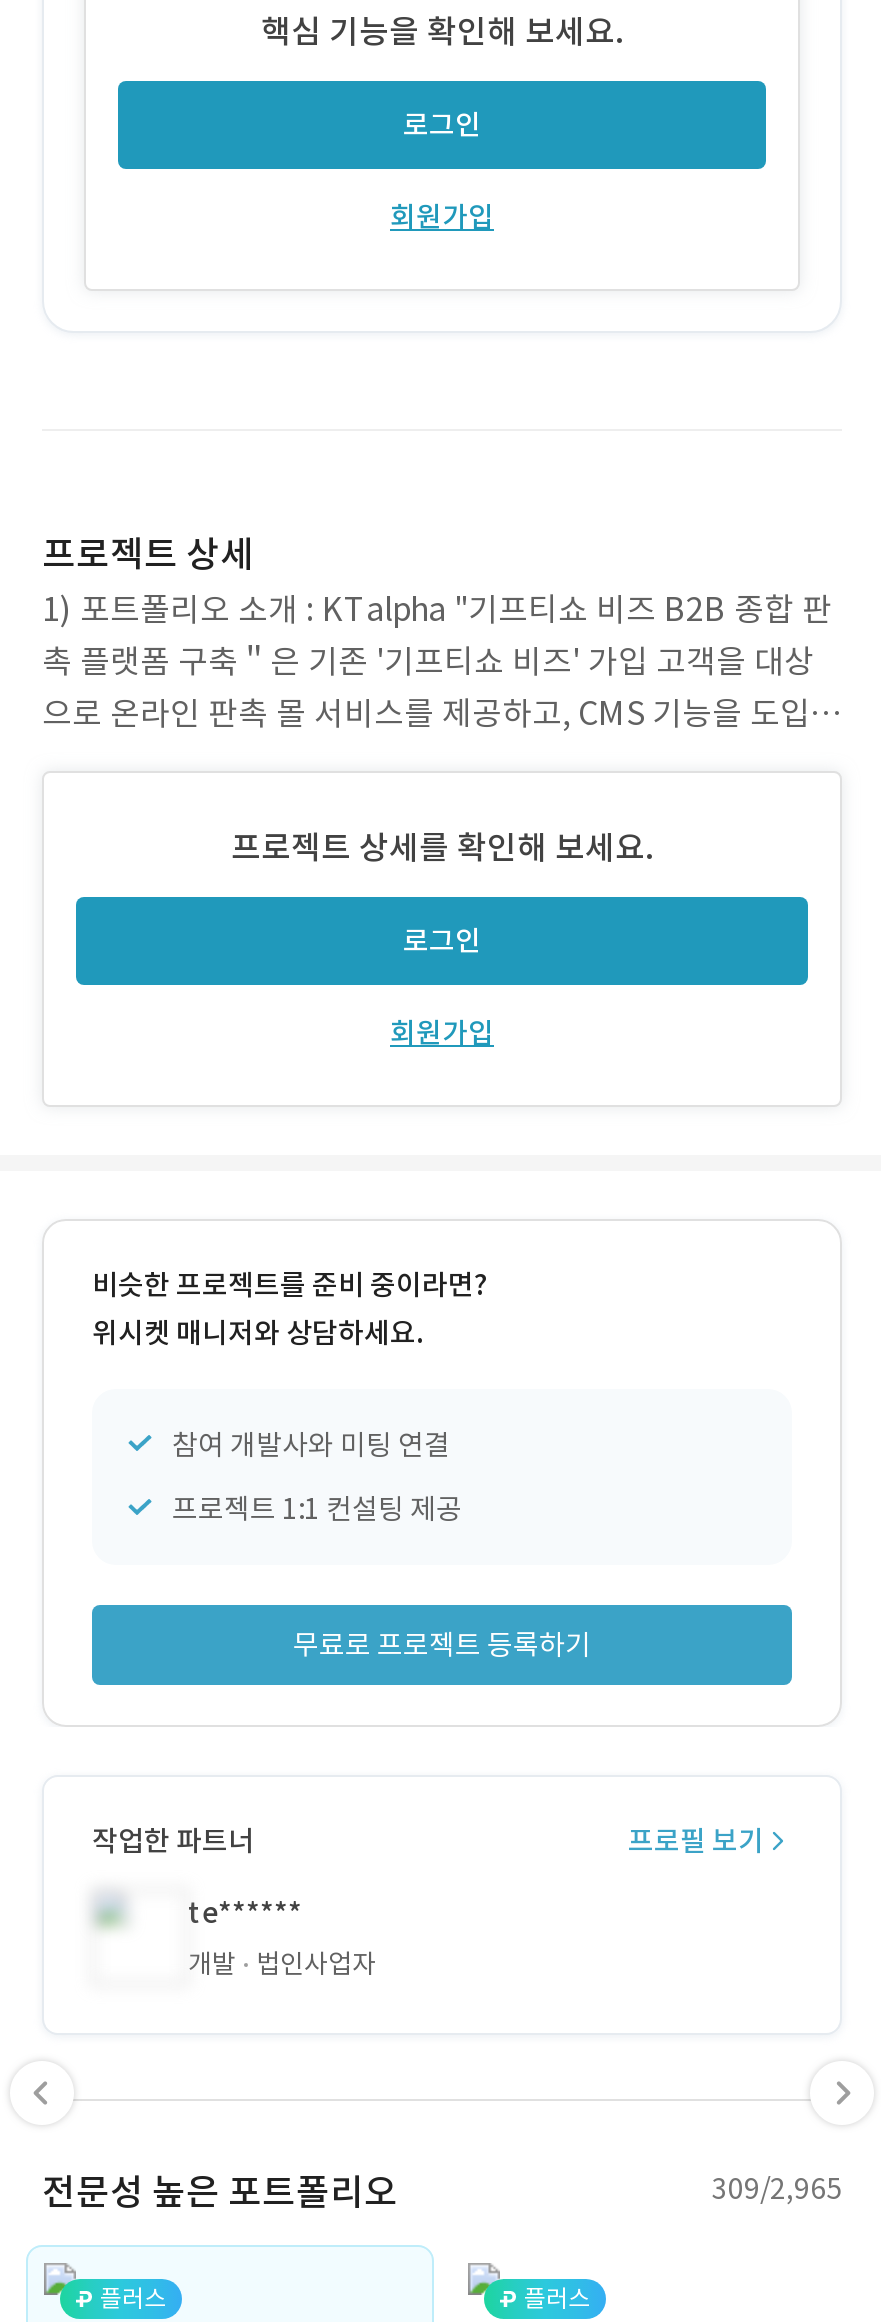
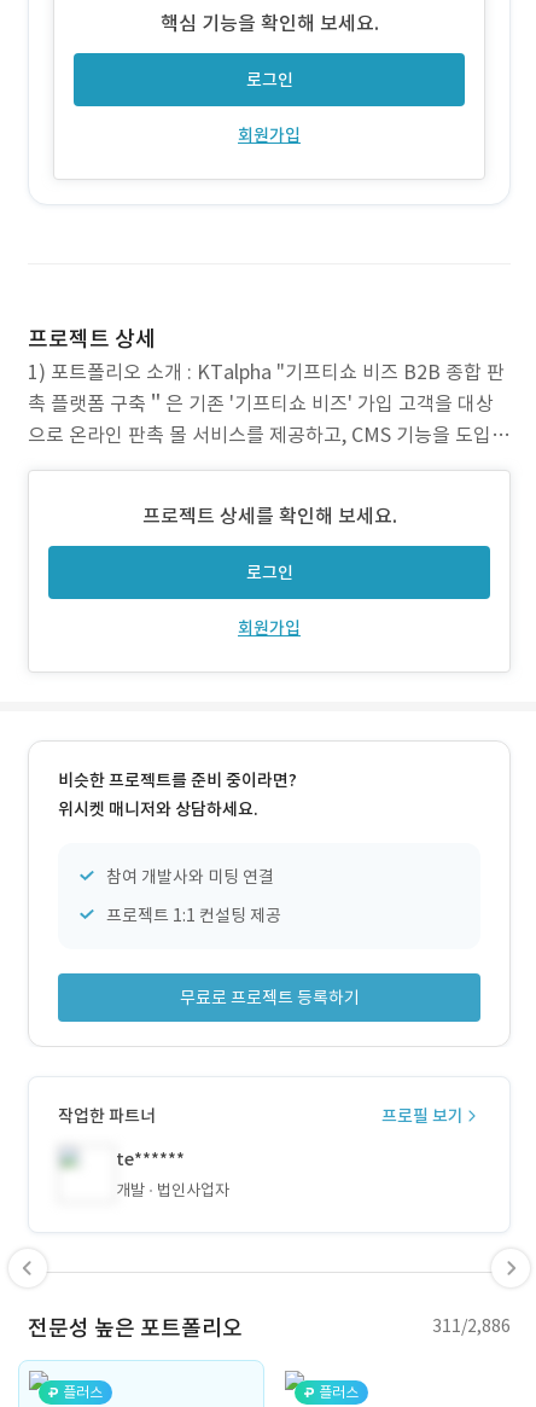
[712,2171,842,2207] 309/2,965 -> [432,1315,511,1337] 311/2,886

